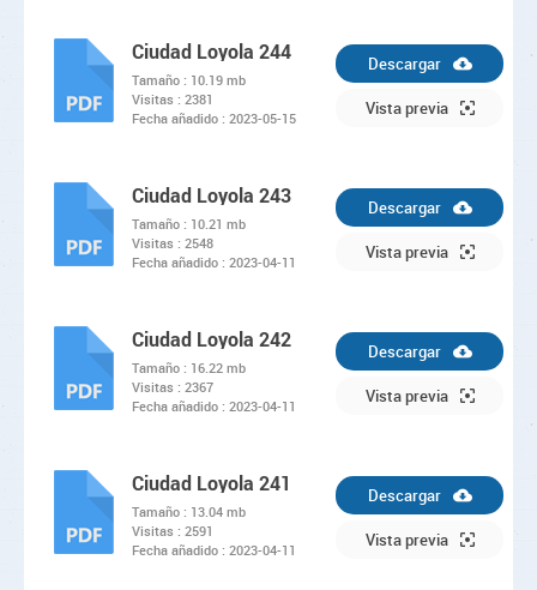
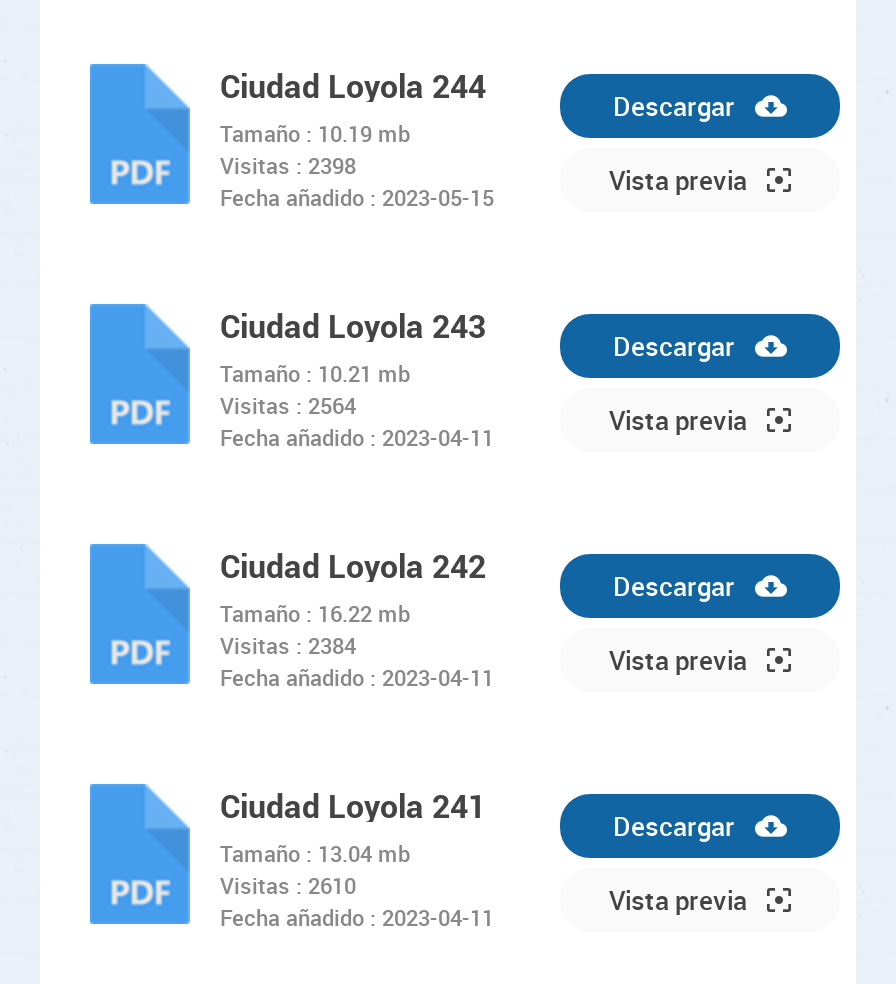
[132,90,213,108] Visitas : 2381 -> [220,150,356,180] Visitas : 2398
[132,234,213,252] Visitas : 2548 -> [220,390,356,420] Visitas : 2564
[132,378,213,396] Visitas : 2367 -> [220,630,356,660] Visitas : 2384
[132,522,213,540] Visitas : 2591 -> [220,870,356,900] Visitas : 2610

